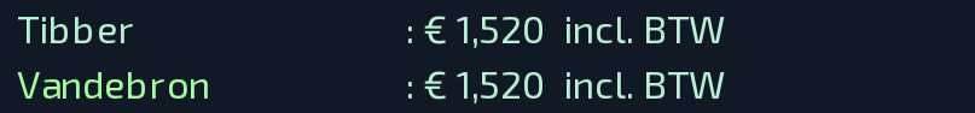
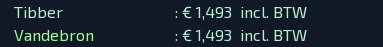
[406,5,725,51] : € 1,520 incl. BTW -> [175,2,307,21] : € 1,493 incl. BTW
[406,61,725,106] : € 1,520 incl. BTW -> [175,25,307,44] : € 1,493 incl. BTW

